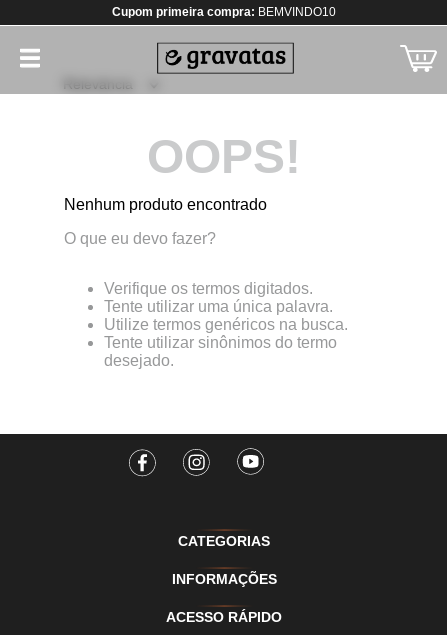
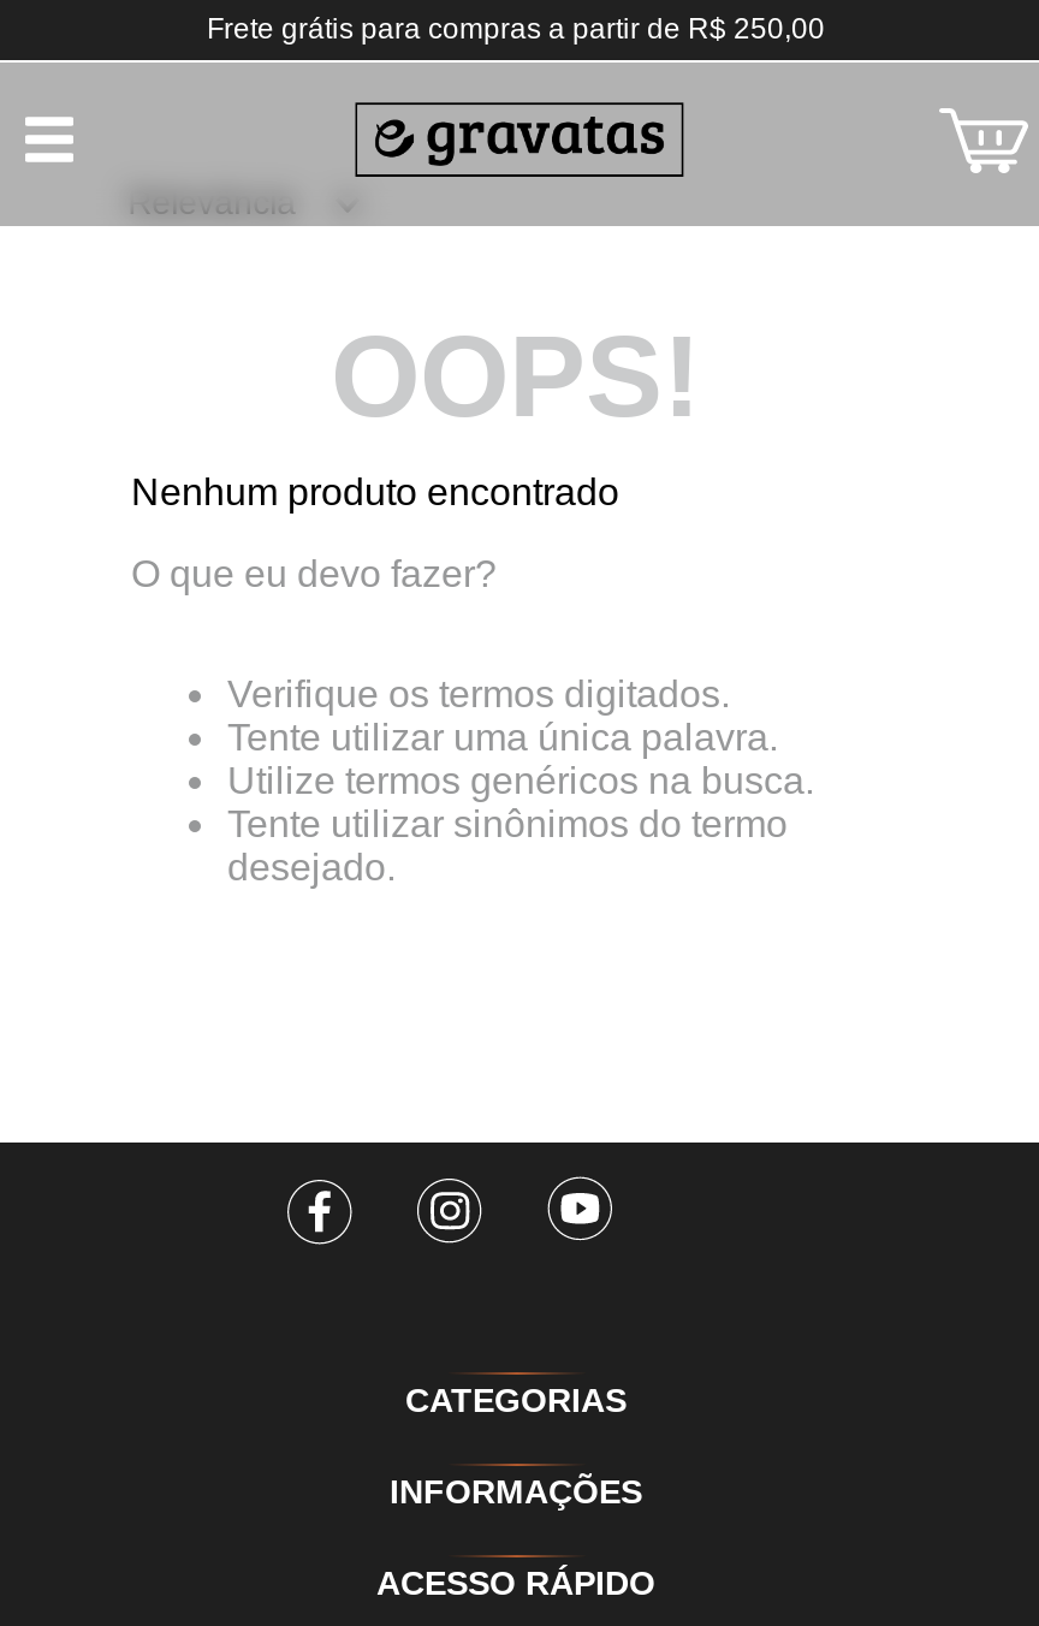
[112,5,336,19] Cupom primeira compra: BEMVINDO10 -> [207,12,825,46] Frete grátis para compras a partir de R$ 250,00

